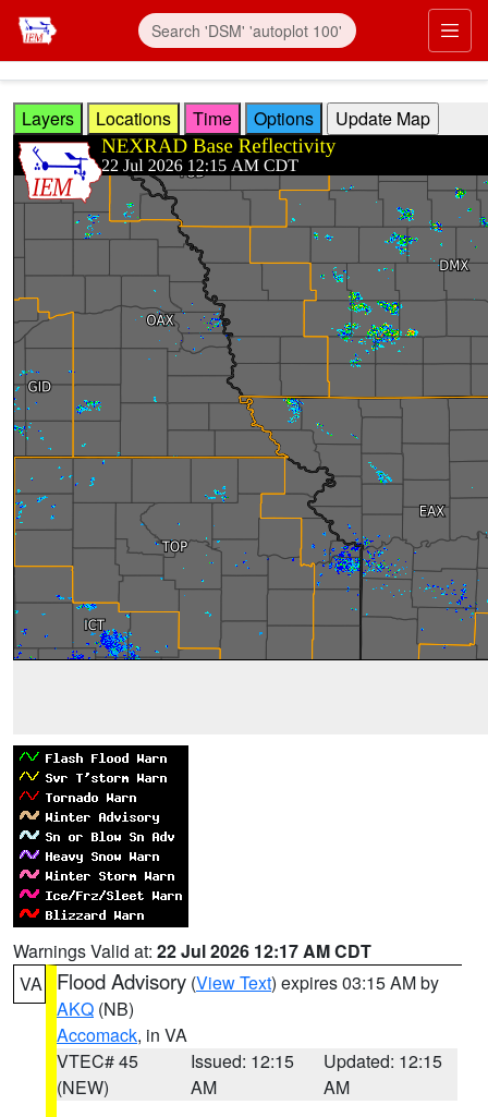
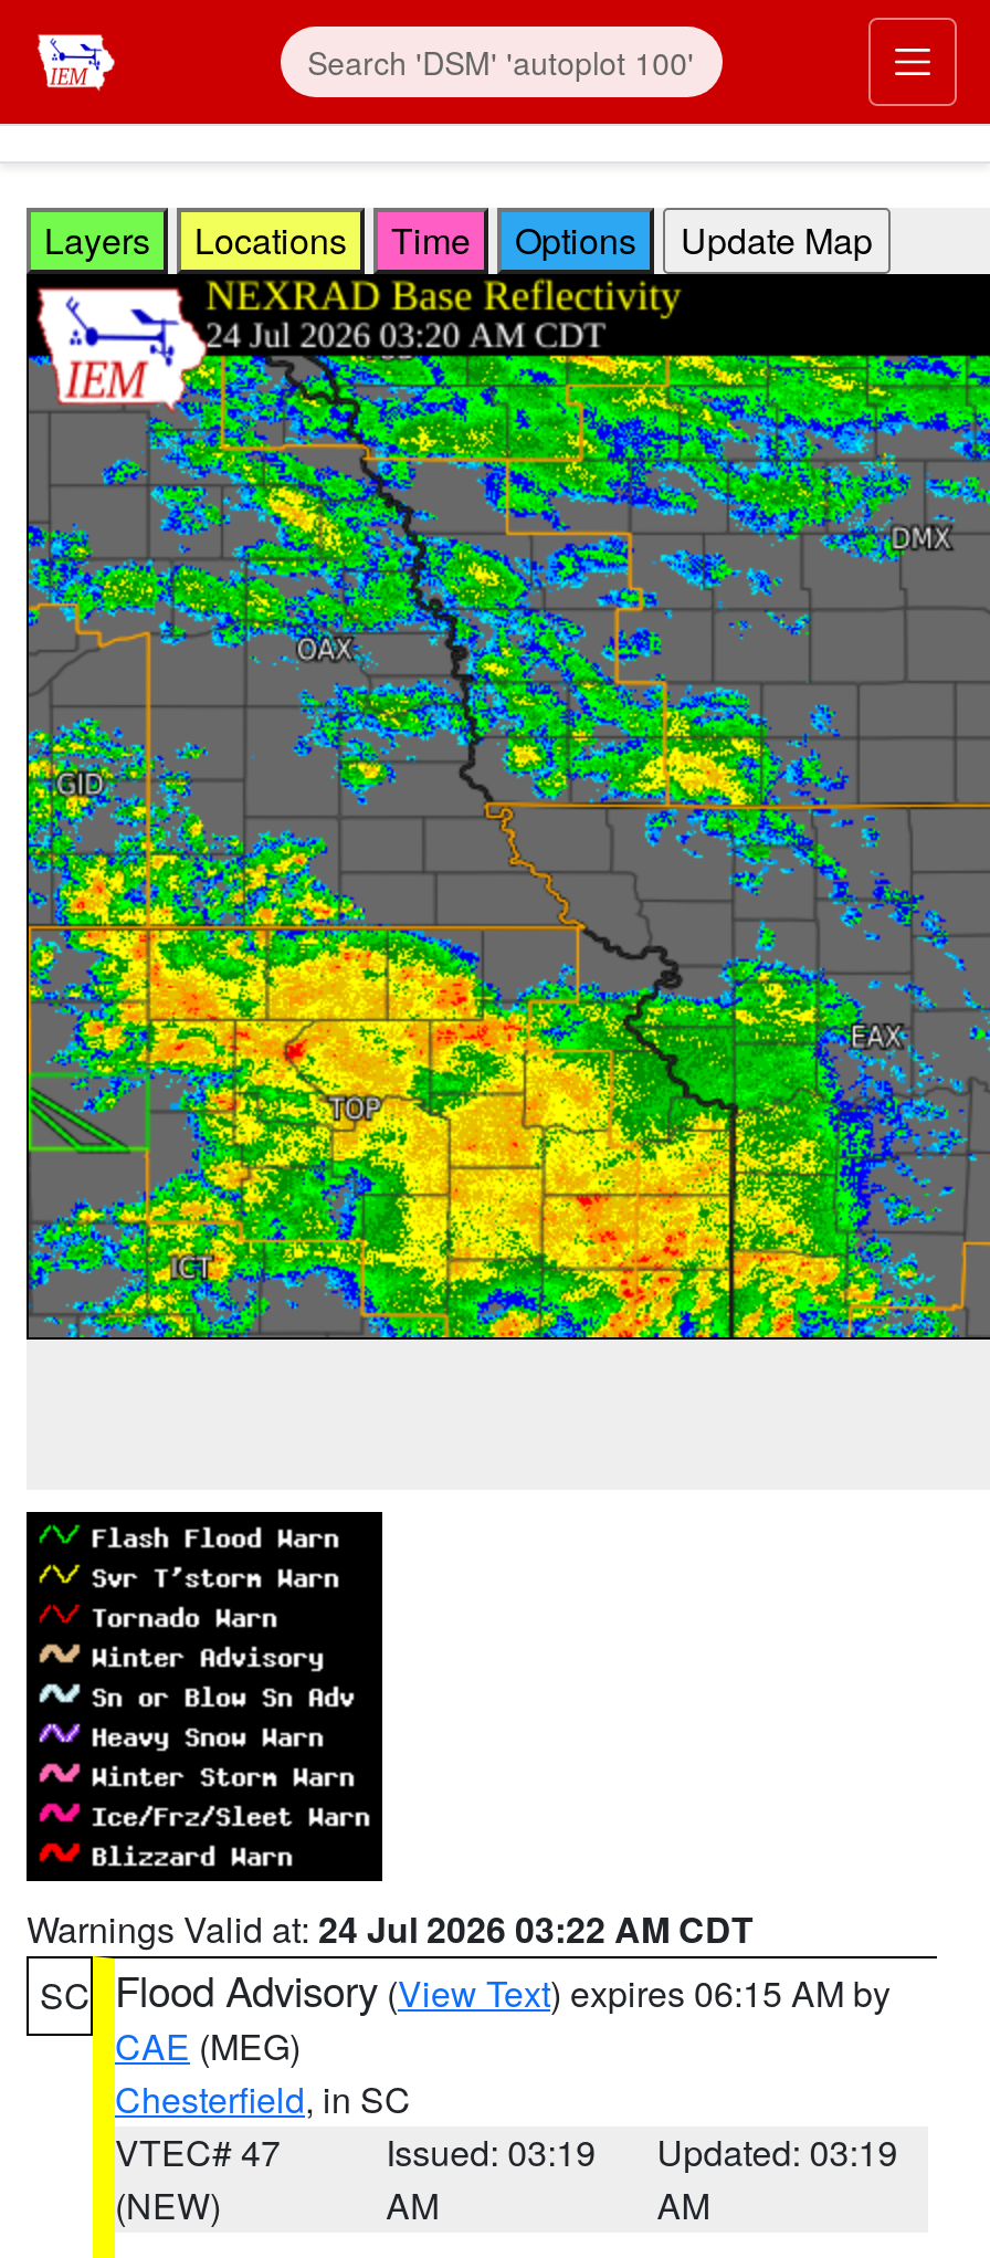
[13,159,485,660] [image] -> [27,327,983,1340] [image]
[13,938,439,1073] Warnings Valid at: 22 Jul 2026 12:17 AM CDT | VA Flood Advisory (View Text) expires 03:15 AM by | AKQ (NB) | Accomack, in VA | VTEC# 45 -> [27,1903,891,2177] Warnings Valid at: 24 Jul 2026 03:22 AM CDT | SC Flood Advisory (View Text) expires 06:15 AM by | CAE (MEG) | Chesterfield, in SC | VTEC# 47
[190,1048,294,1073] Issued: 12:15 -> [386,2126,596,2177] Issued: 03:19
[324,1048,442,1073] Updated: 12:15 -> [657,2126,898,2177] Updated: 03:19

